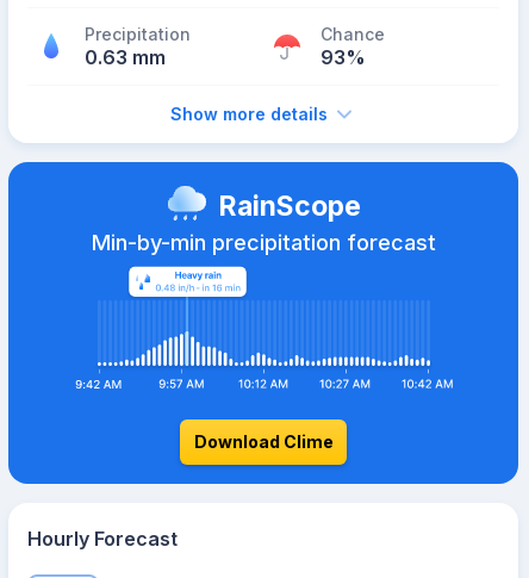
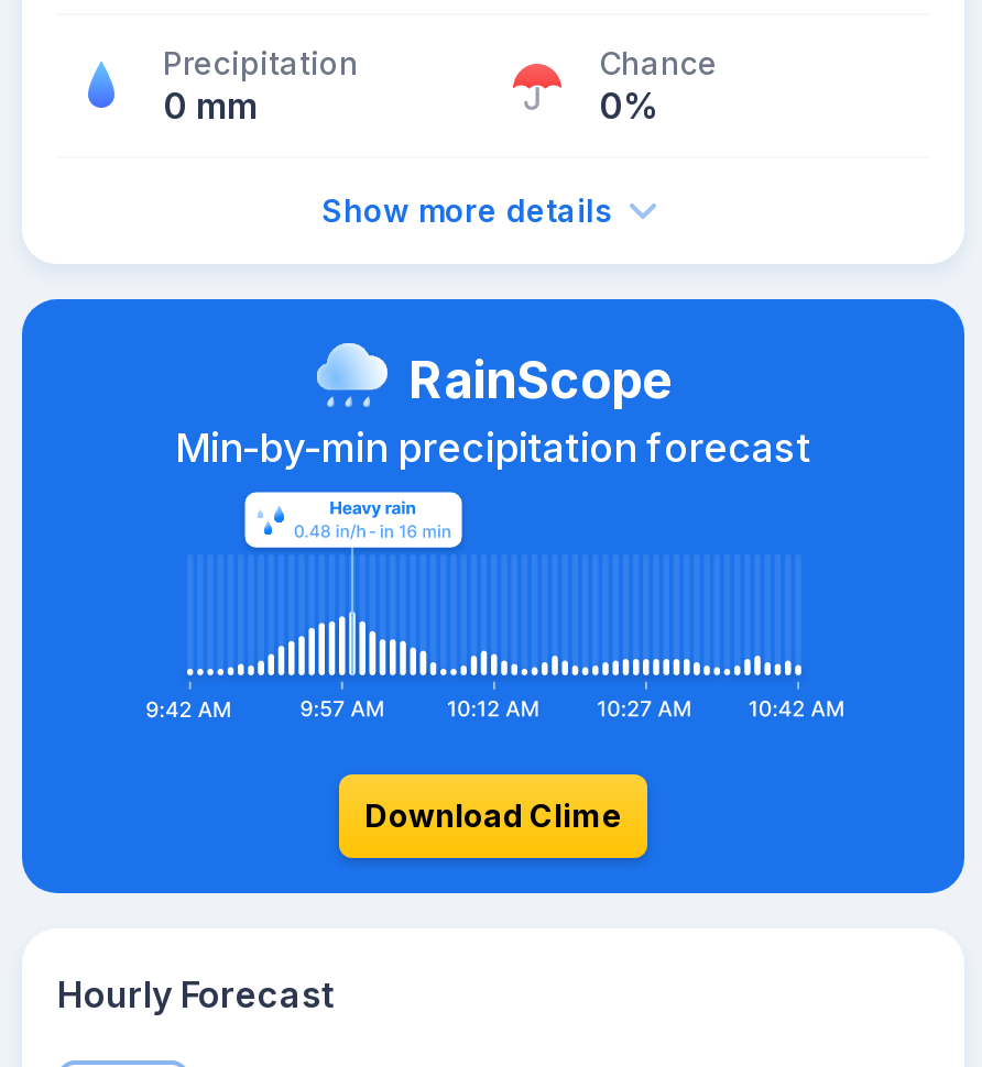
[85,45,166,69] 0.63 mm -> [163,84,258,128] 0 mm
[320,45,366,69] 93% -> [599,84,661,128] 0%

